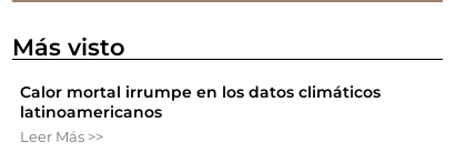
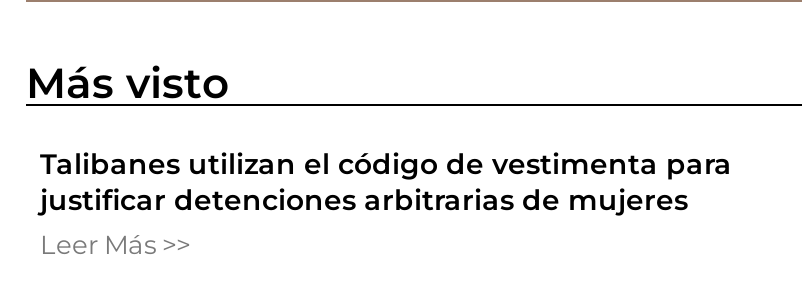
[20,82,381,122] Calor mortal irrumpe en los datos climáticos | latinoamericanos -> [40,146,732,218] Talibanes utilizan el código de vestimenta para | justificar detenciones arbitrarias de mujeres

